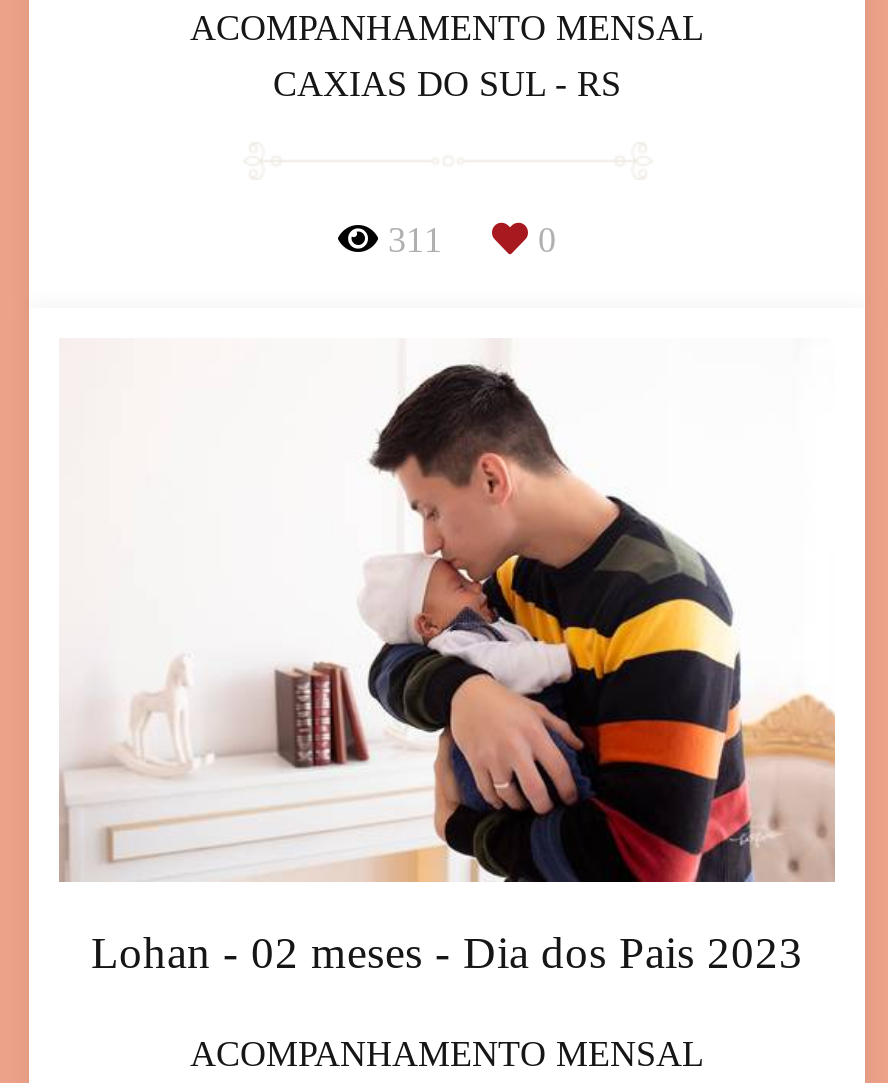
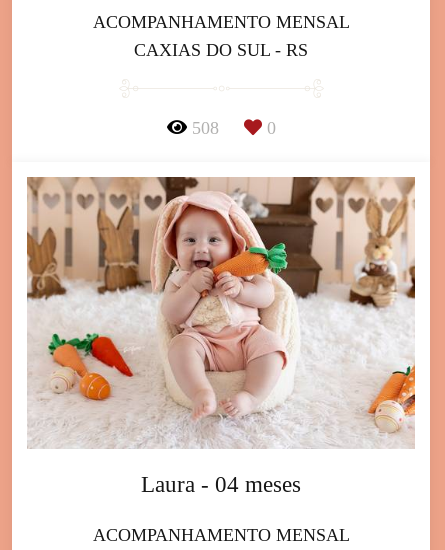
[388,221,442,261] 311 -> [191,118,218,138] 508
[59,338,835,978] [image] | Lohan - 02 meses - Dia dos Pais 2023 -> [26,176,416,497] [image] | Laura - 04 meses

